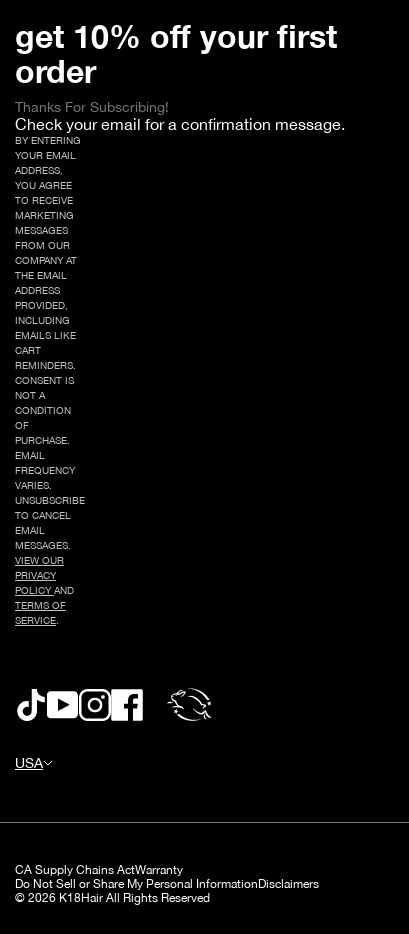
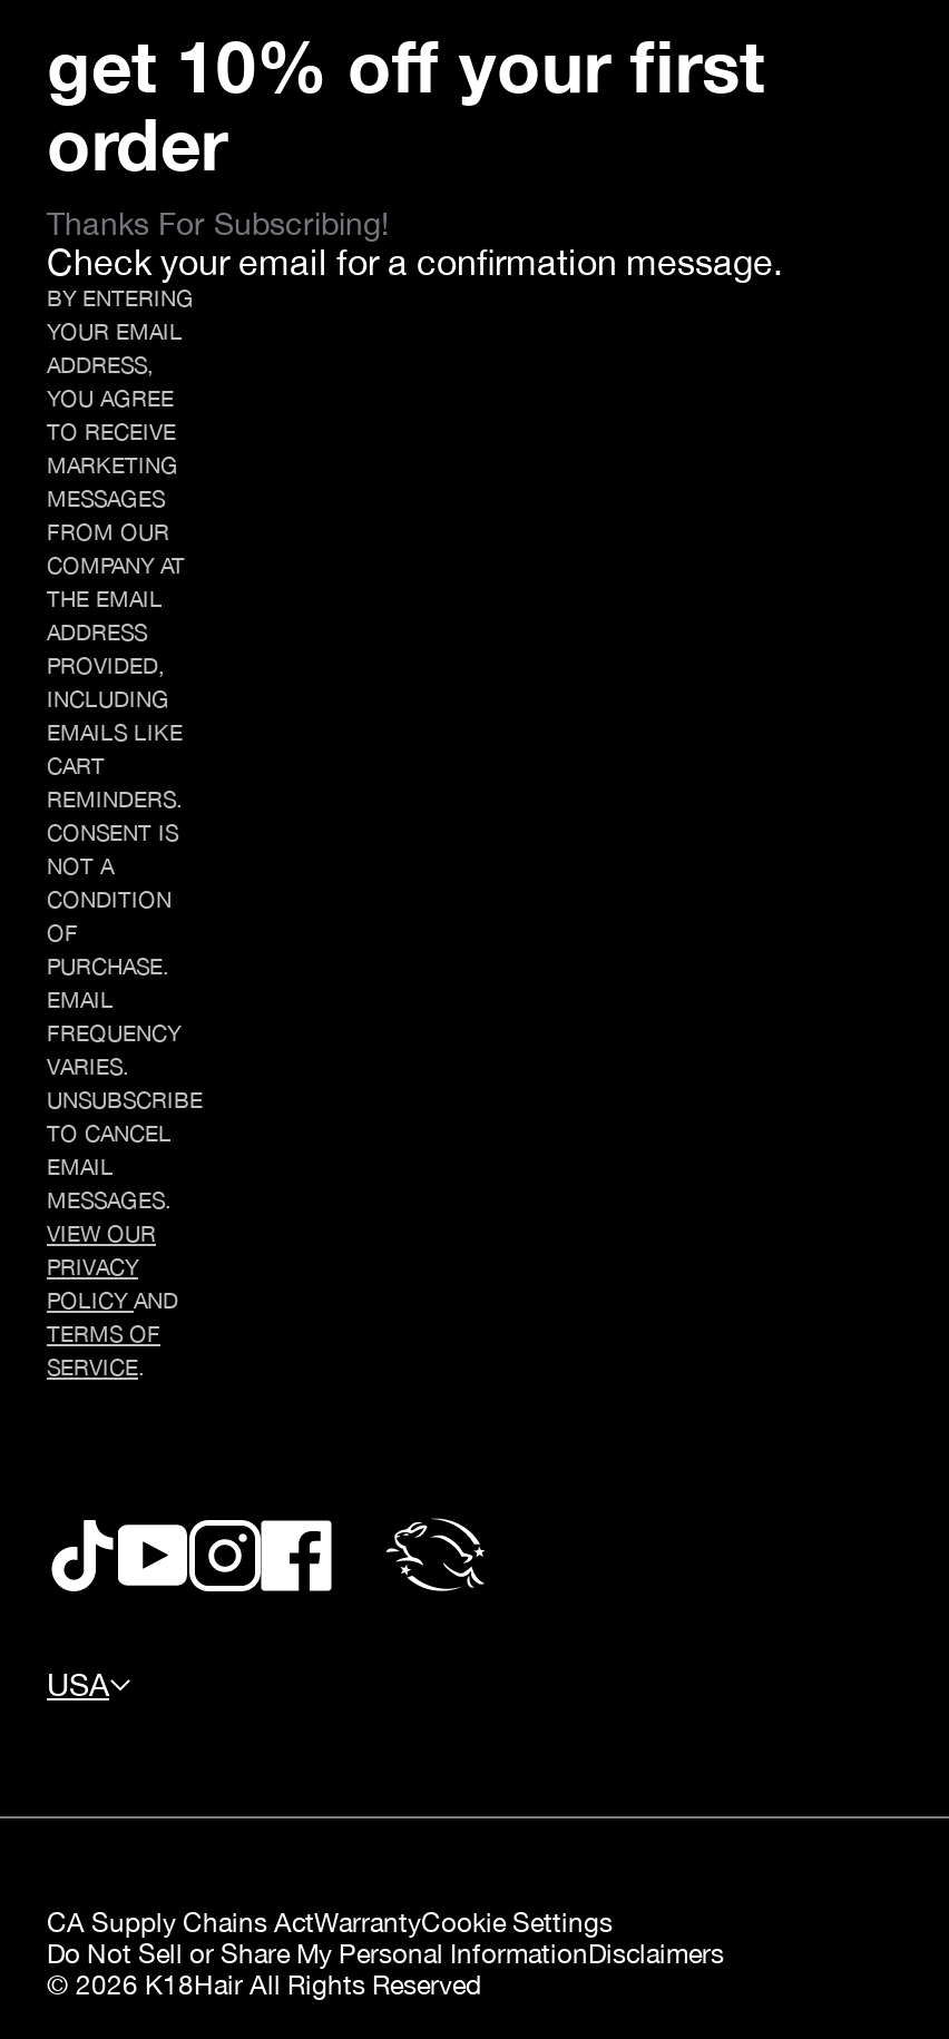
[15,863,183,877] CA Supply Chains ActWarranty -> [47,1908,613,1939] CA Supply Chains ActWarrantyCookie Settings

